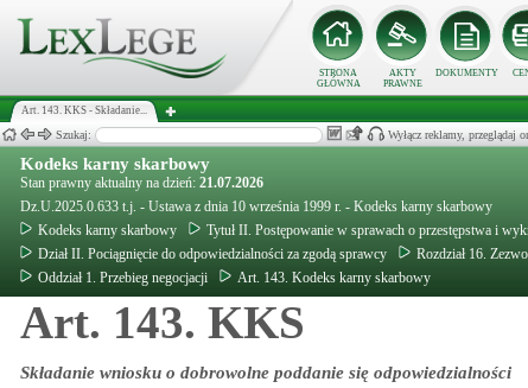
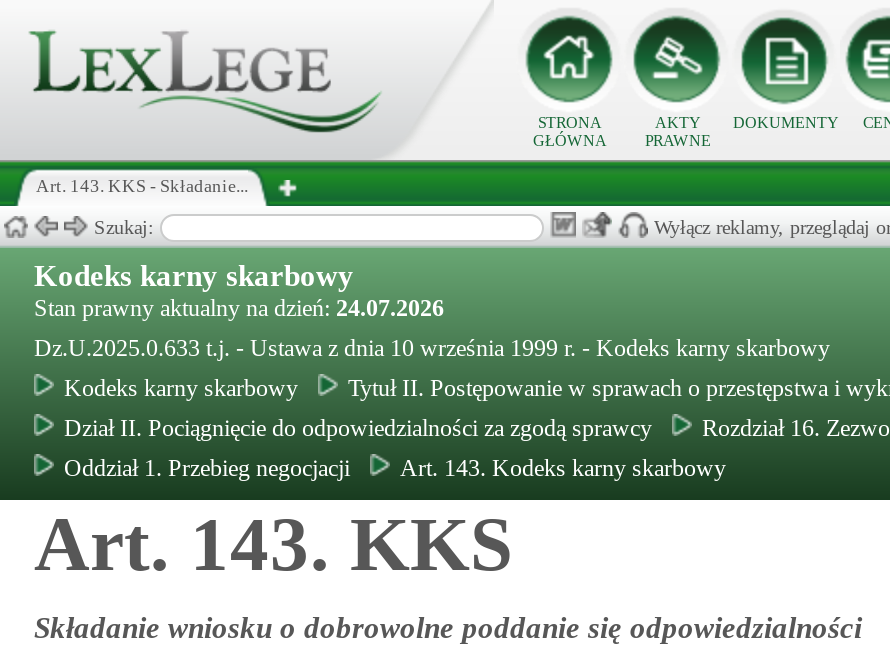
[20,174,263,191] Stan prawny aktualny na dzień: 21.07.2026 -> [34,294,444,322] Stan prawny aktualny na dzień: 24.07.2026

